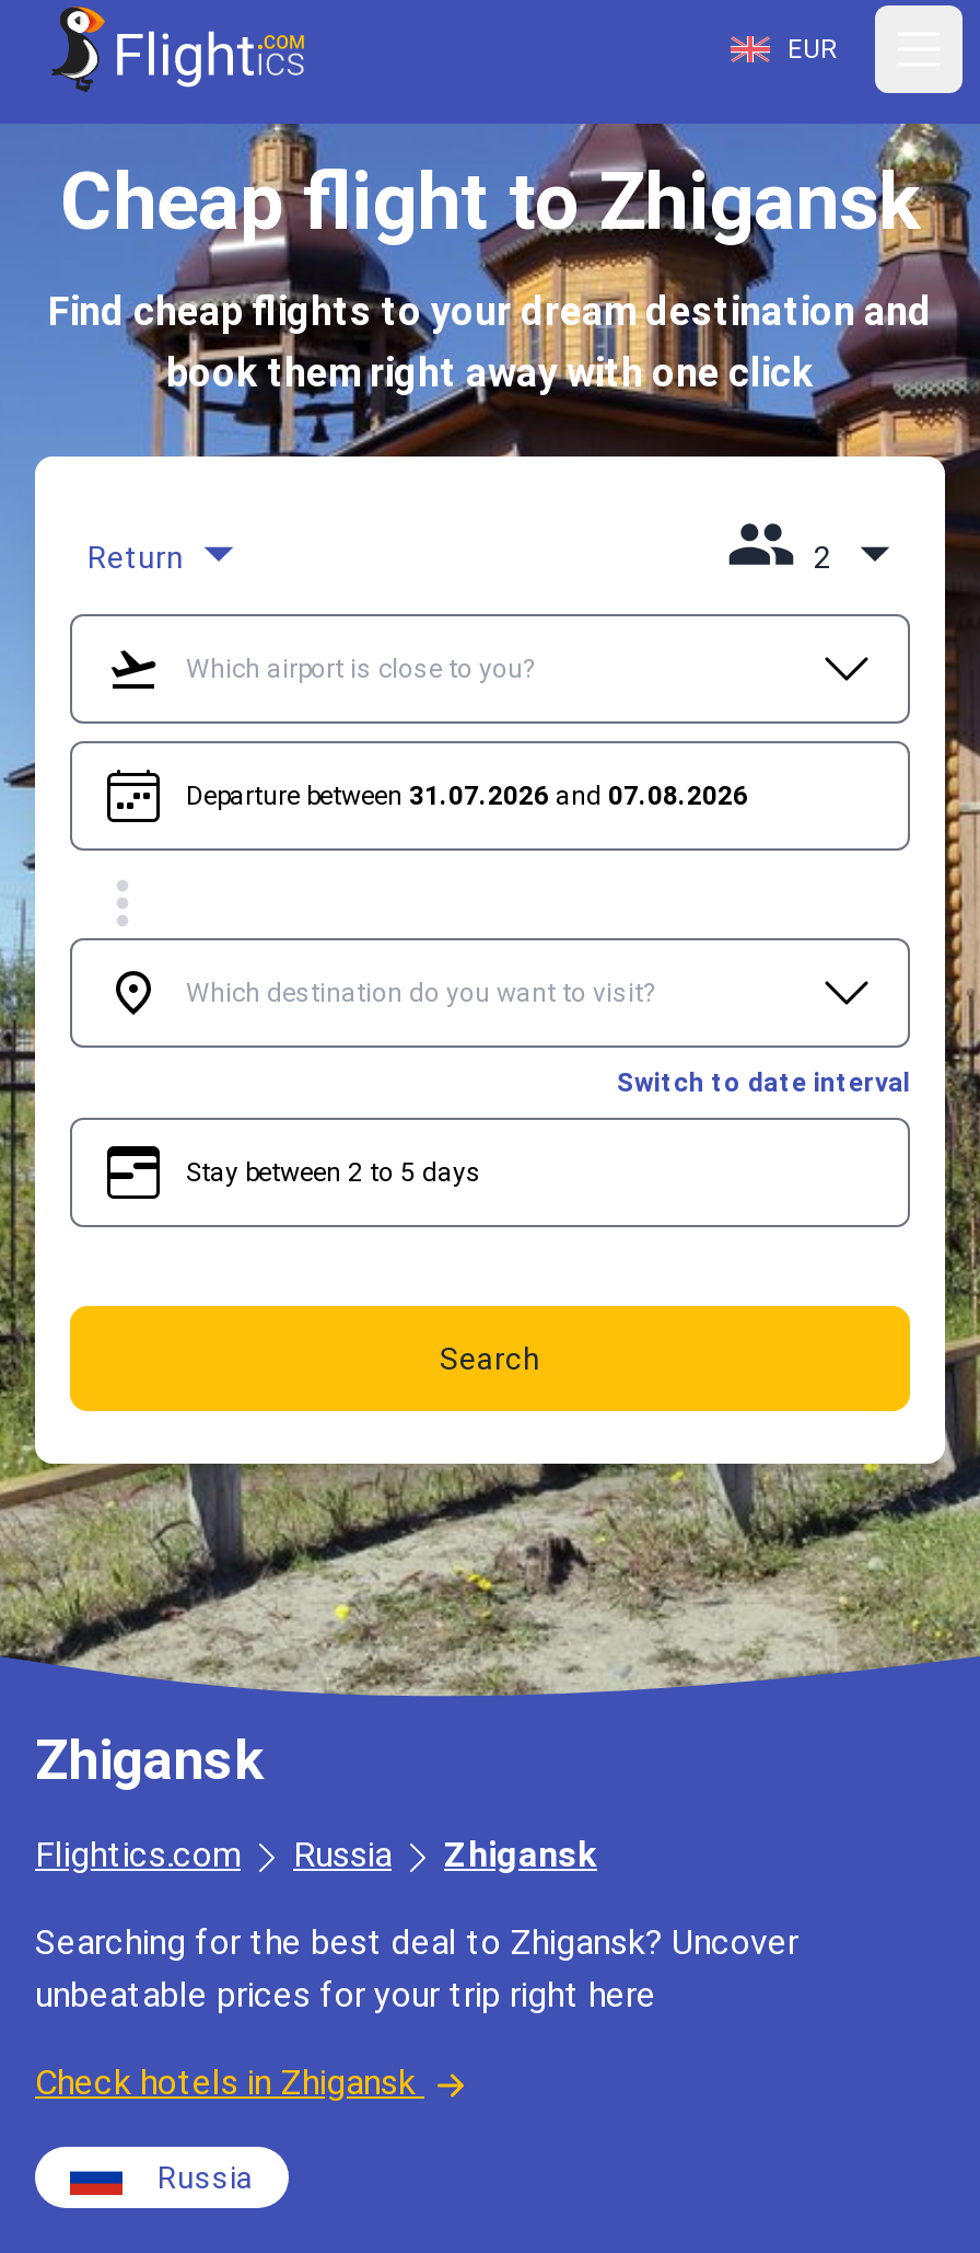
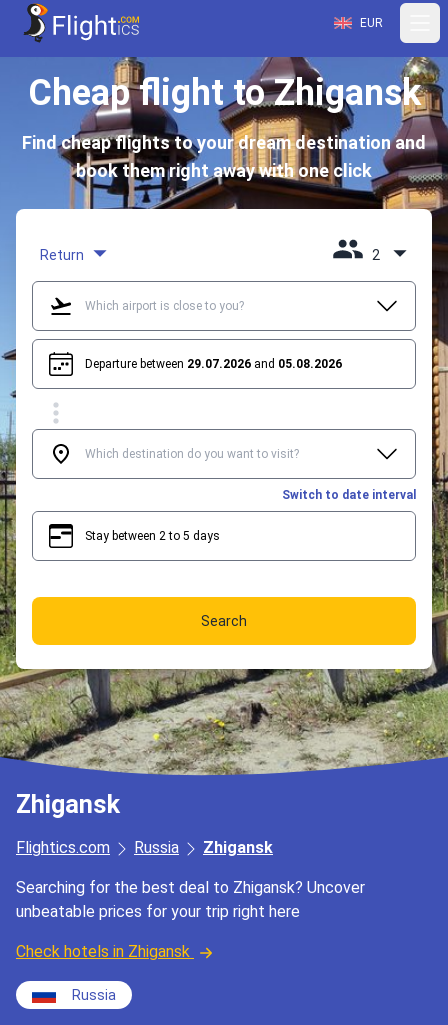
[186,781,748,811] Departure between 31.07.2026 and 07.08.2026 -> [85,357,342,371] Departure between 29.07.2026 and 05.08.2026

